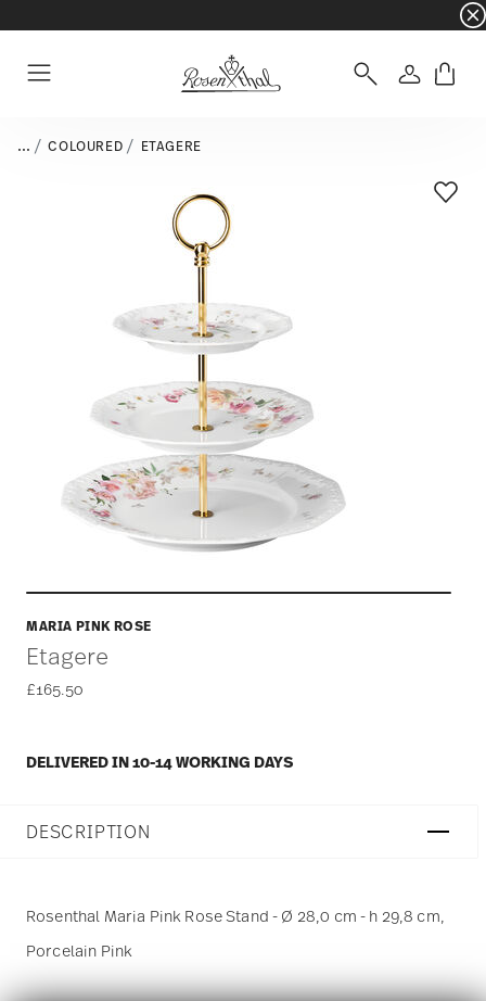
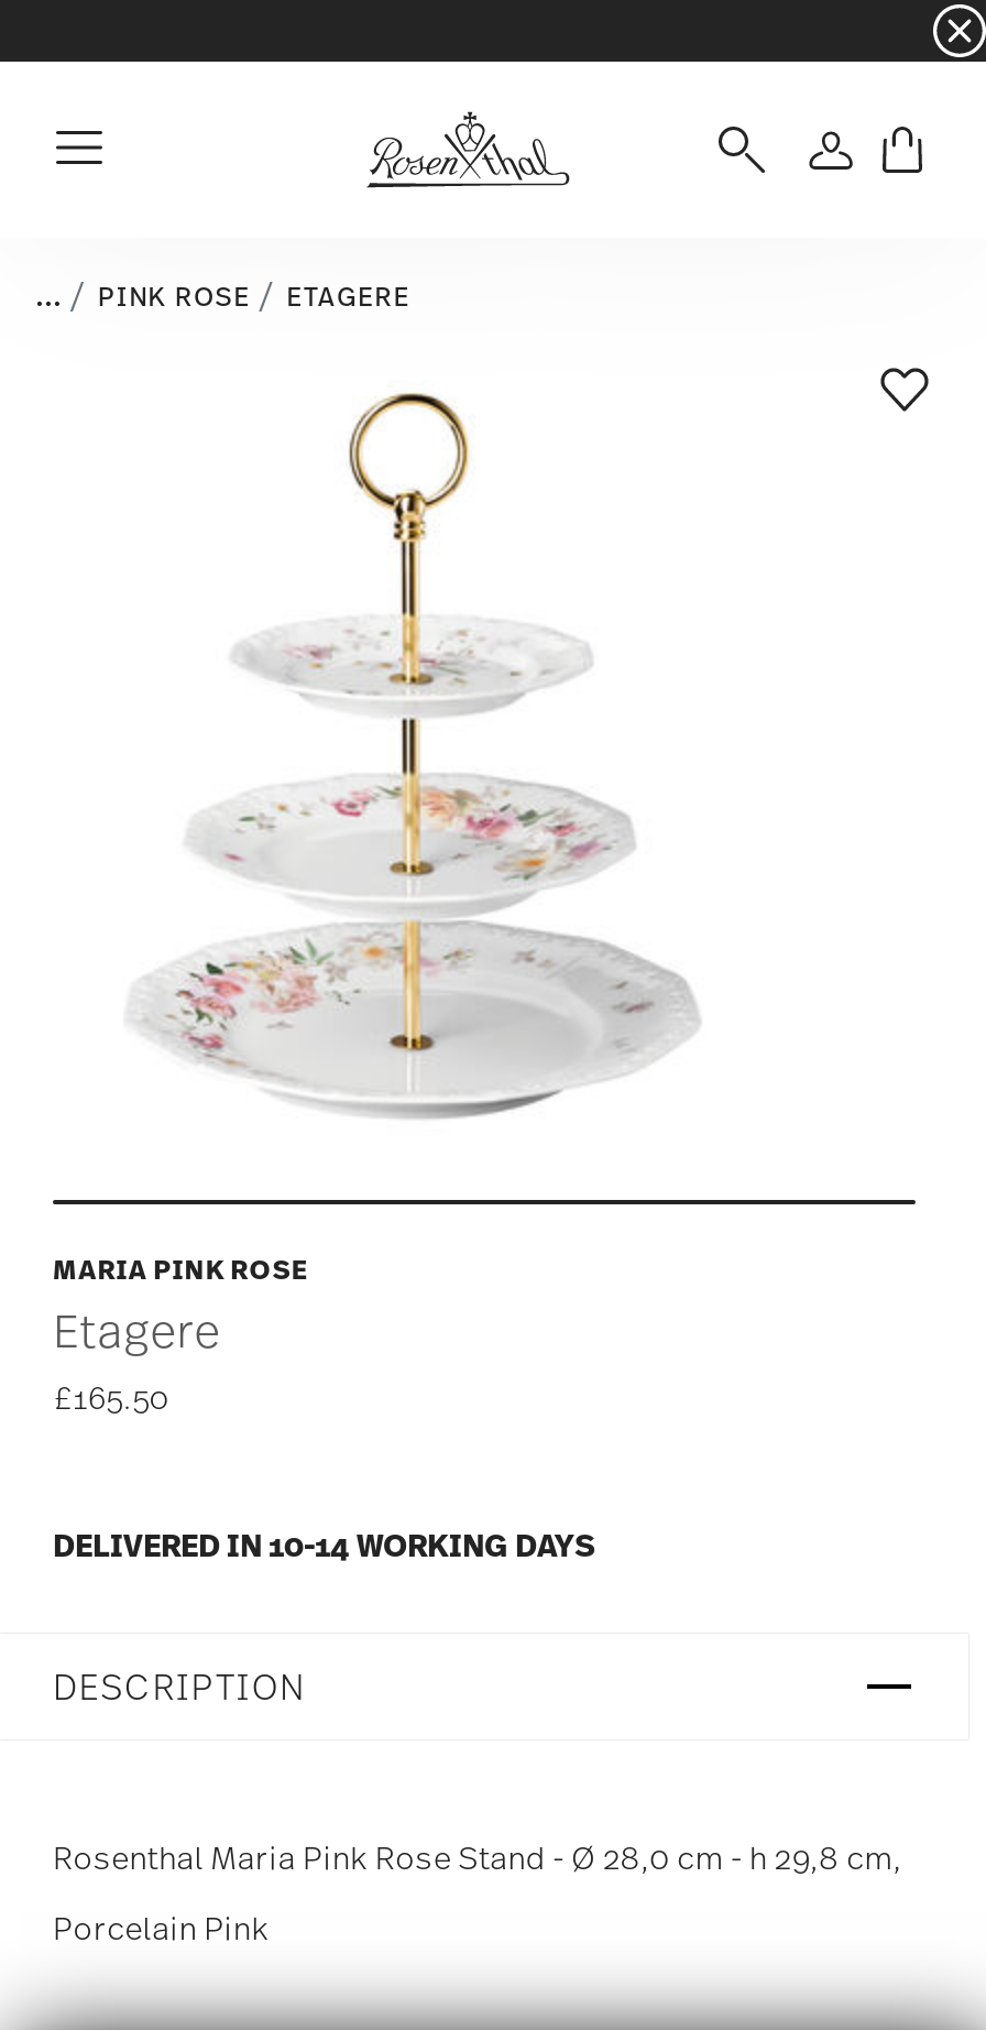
[48,138,123,155] COLOURED -> [98,280,250,315] PINK ROSE

